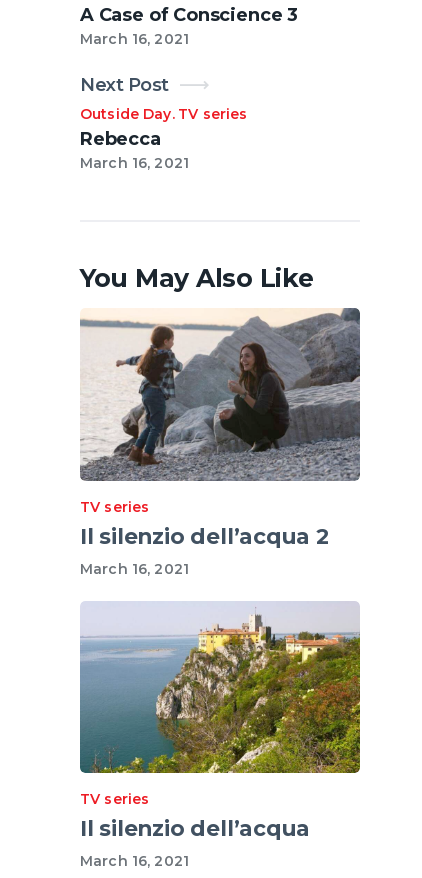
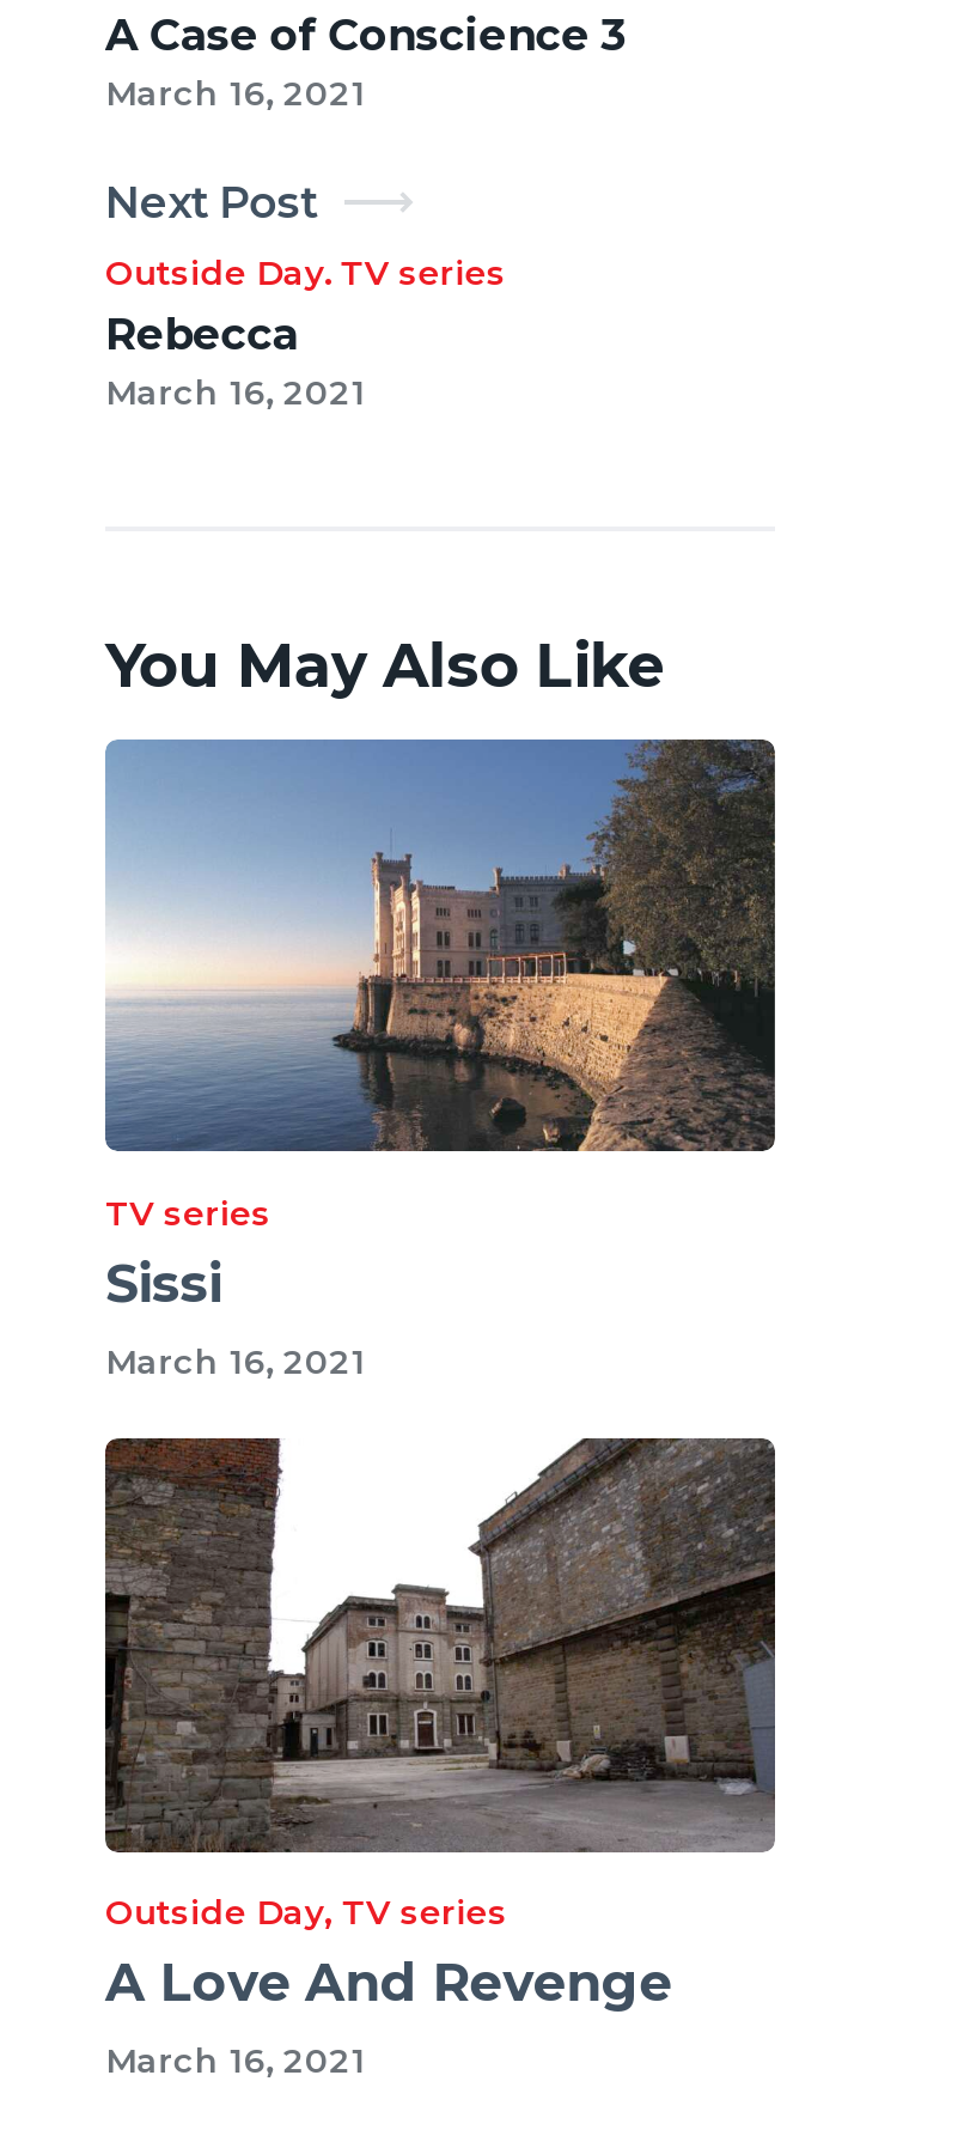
[80,308,360,482] [image] -> [103,737,775,1151] [image]
[80,523,329,549] Il silenzio dell’acqua 2 -> [105,1251,222,1314] Sissi
[79,601,361,841] [image] | TV series | Il silenzio dell’acqua -> [103,1436,777,2013] [image] | Outside Day, TV series | A Love And Revenge

